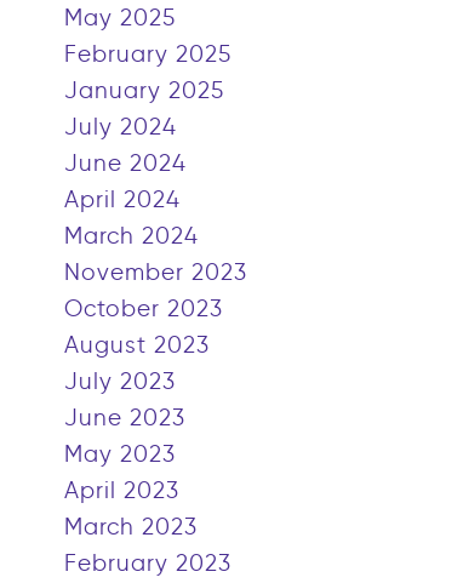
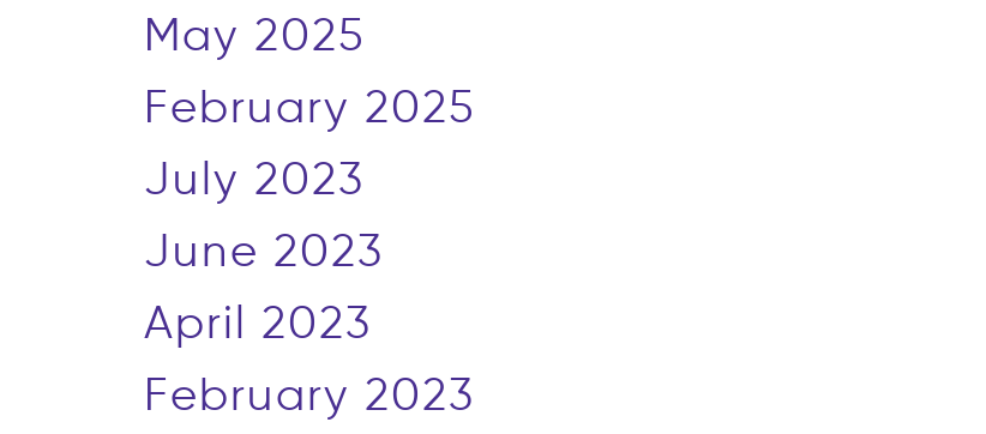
[64,77,247,359] January 2025 | July 2024 | June 2024 | April 2024 | March 2024 | November 2023 | October 2023 | August 2023 -> none
[64,440,176,468] May 2023 -> none
[64,513,198,541] March 2023 -> none

